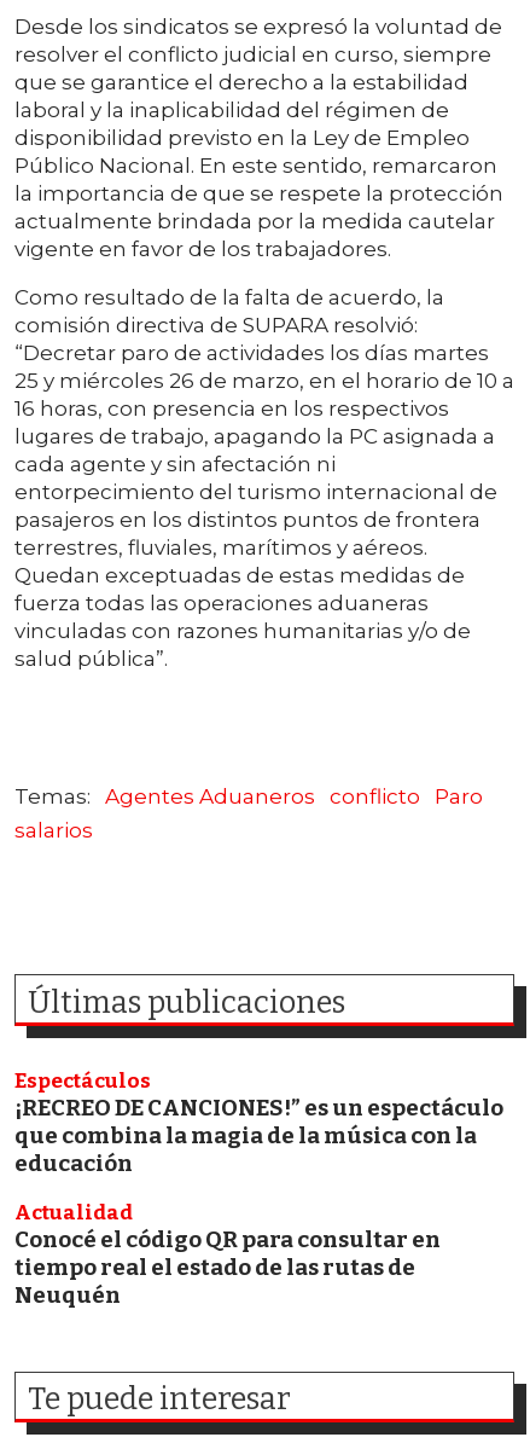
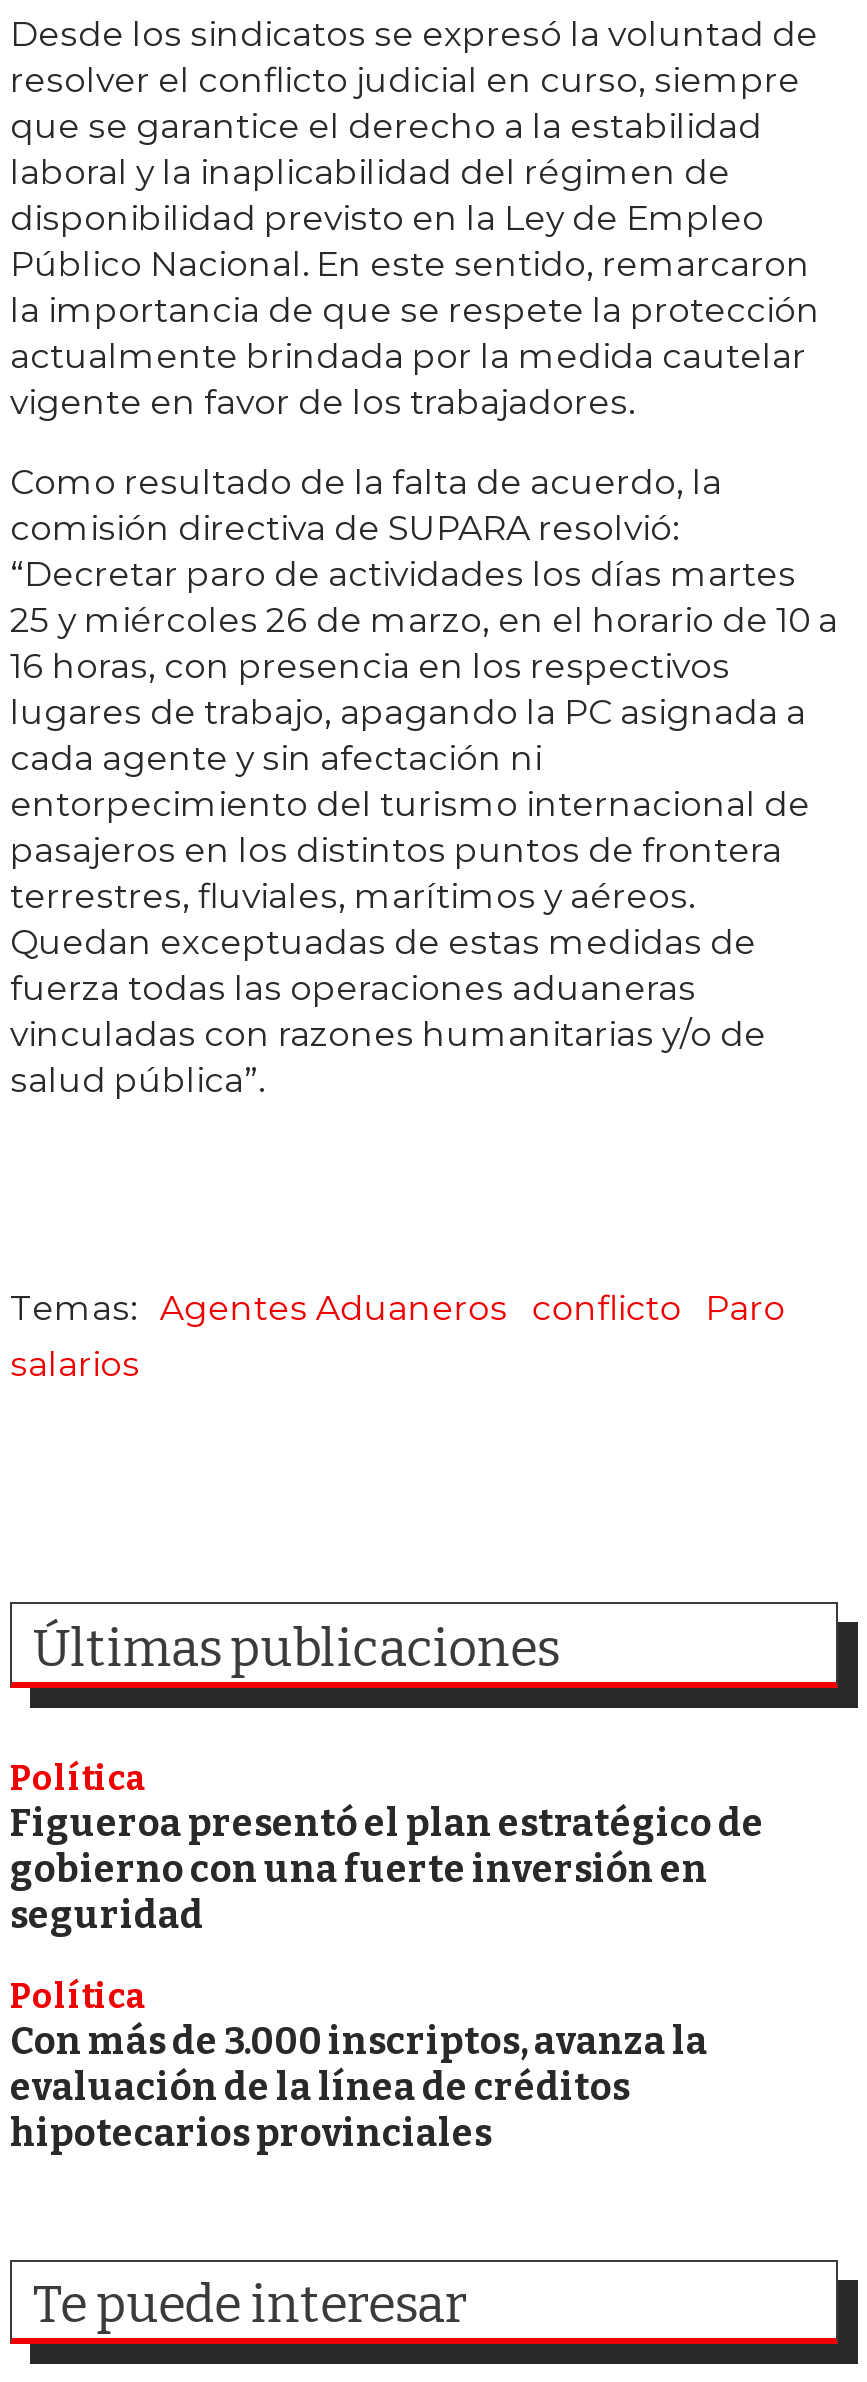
[14,1068,151,1093] Espectáculos -> [10,1757,148,1799] Política
[14,1095,503,1177] ¡RECREO DE CANCIONES!” es un espectáculo | que combina la magia de la música con la | educación -> [10,1801,764,1937] Figueroa presentó el plan estratégico de | gobierno con una fuerte inversión en | seguridad
[14,1200,133,1225] Actualidad -> [10,1975,148,2017] Política
[14,1226,441,1308] Conocé el código QR para consultar en | tiempo real el estado de las rutas de | Neuquén -> [10,2019,708,2155] Con más de 3.000 inscriptos, avanza la | evaluación de la línea de créditos | hipotecarios provinciales

